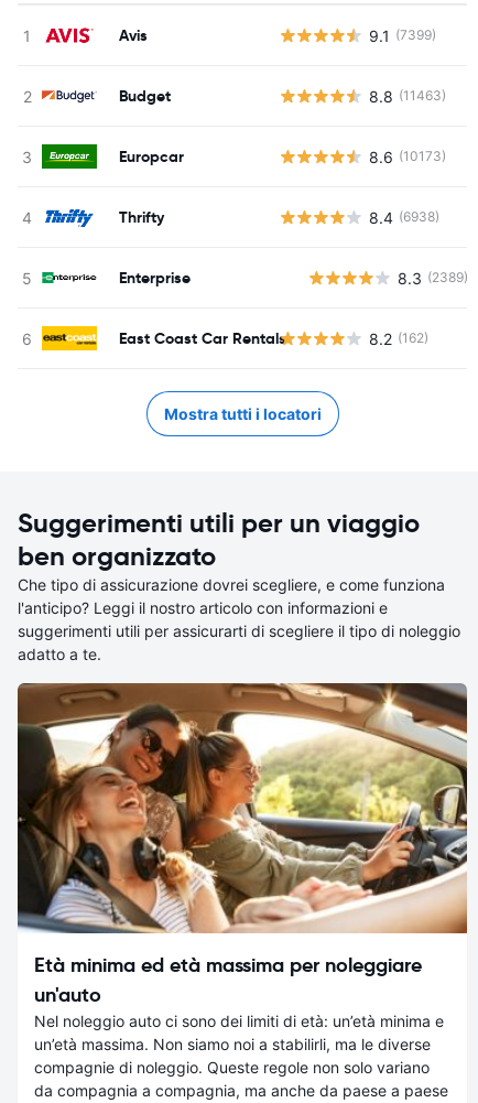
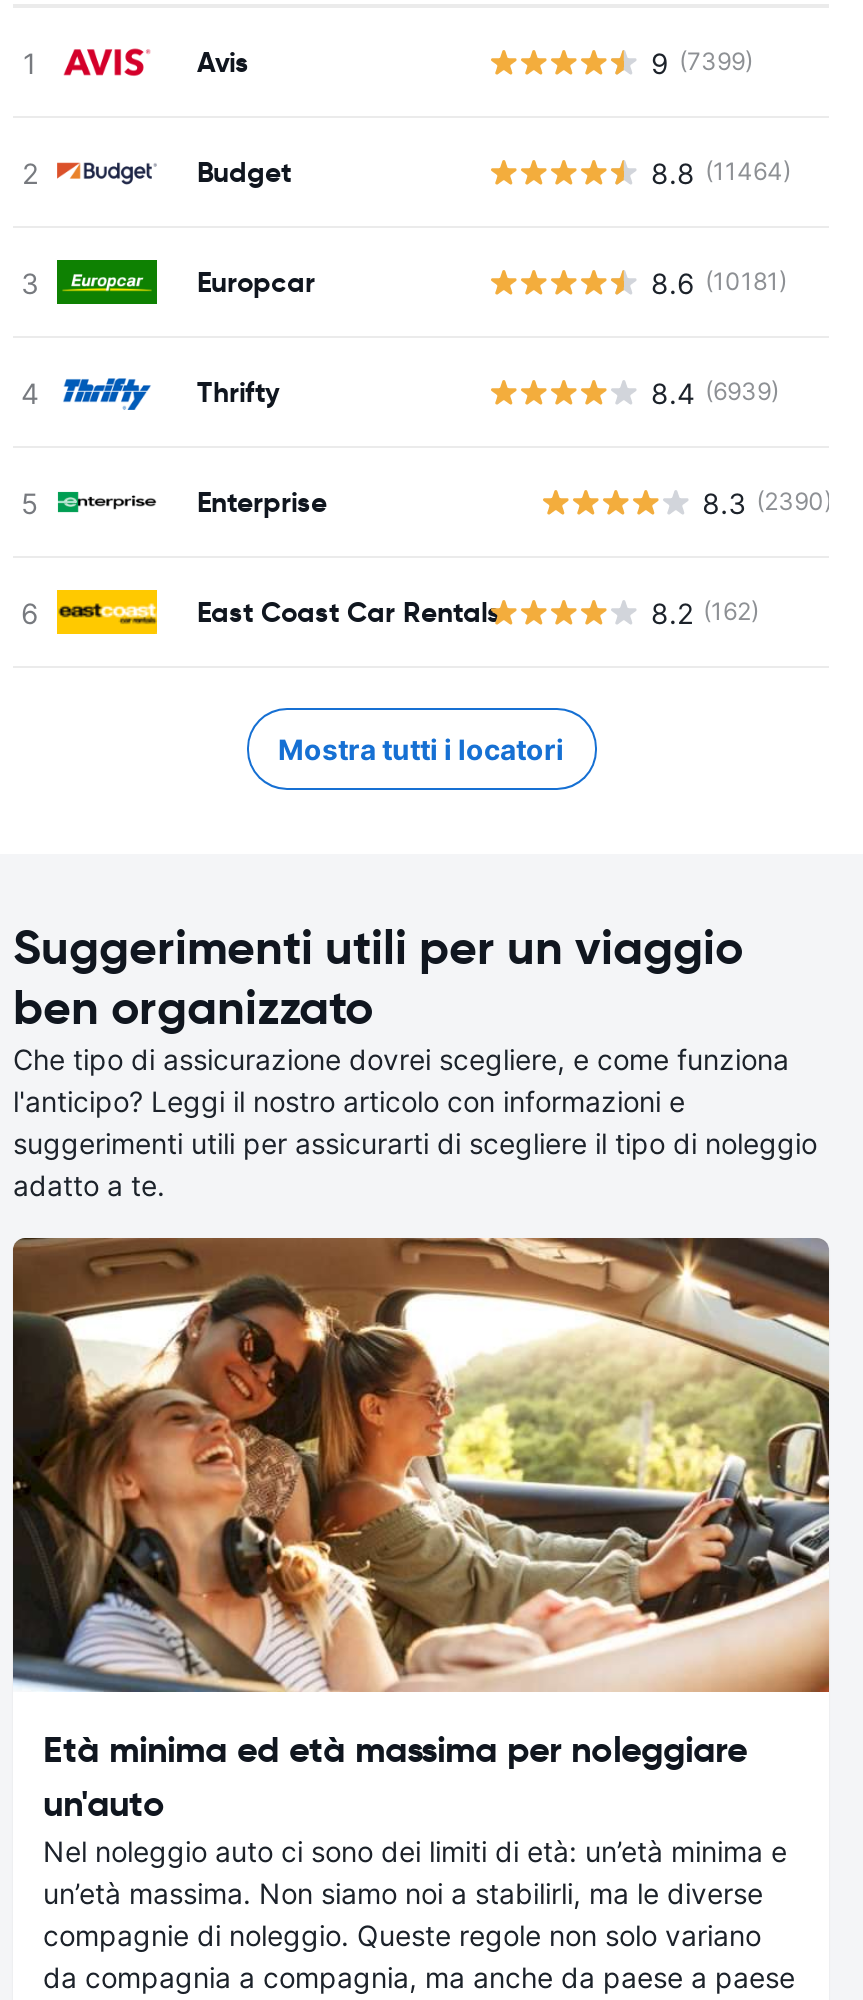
[369,26,436,45] 9.1 (7399) -> [651,45,753,79] 9 (7399)
[369,86,446,105] 8.8 (11463) -> [651,155,791,189] 8.8 (11464)
[369,147,446,166] 8.6 (10173) -> [651,265,787,299] 8.6 (10181)
[369,208,439,226] 8.4 (6938) -> [651,375,779,409] 8.4 (6939)
[397,268,468,287] 8.3 (2389) -> [702,485,832,519] 8.3 (2390)

